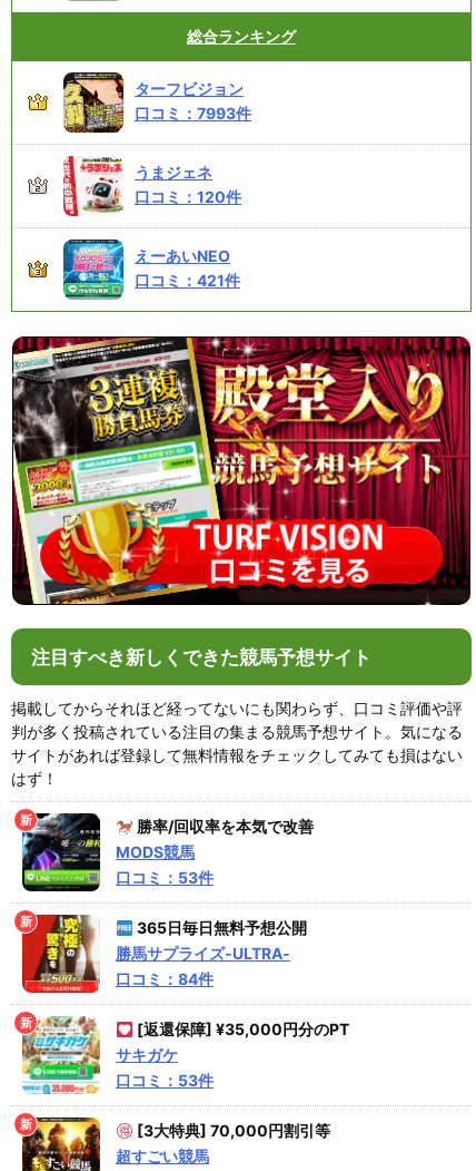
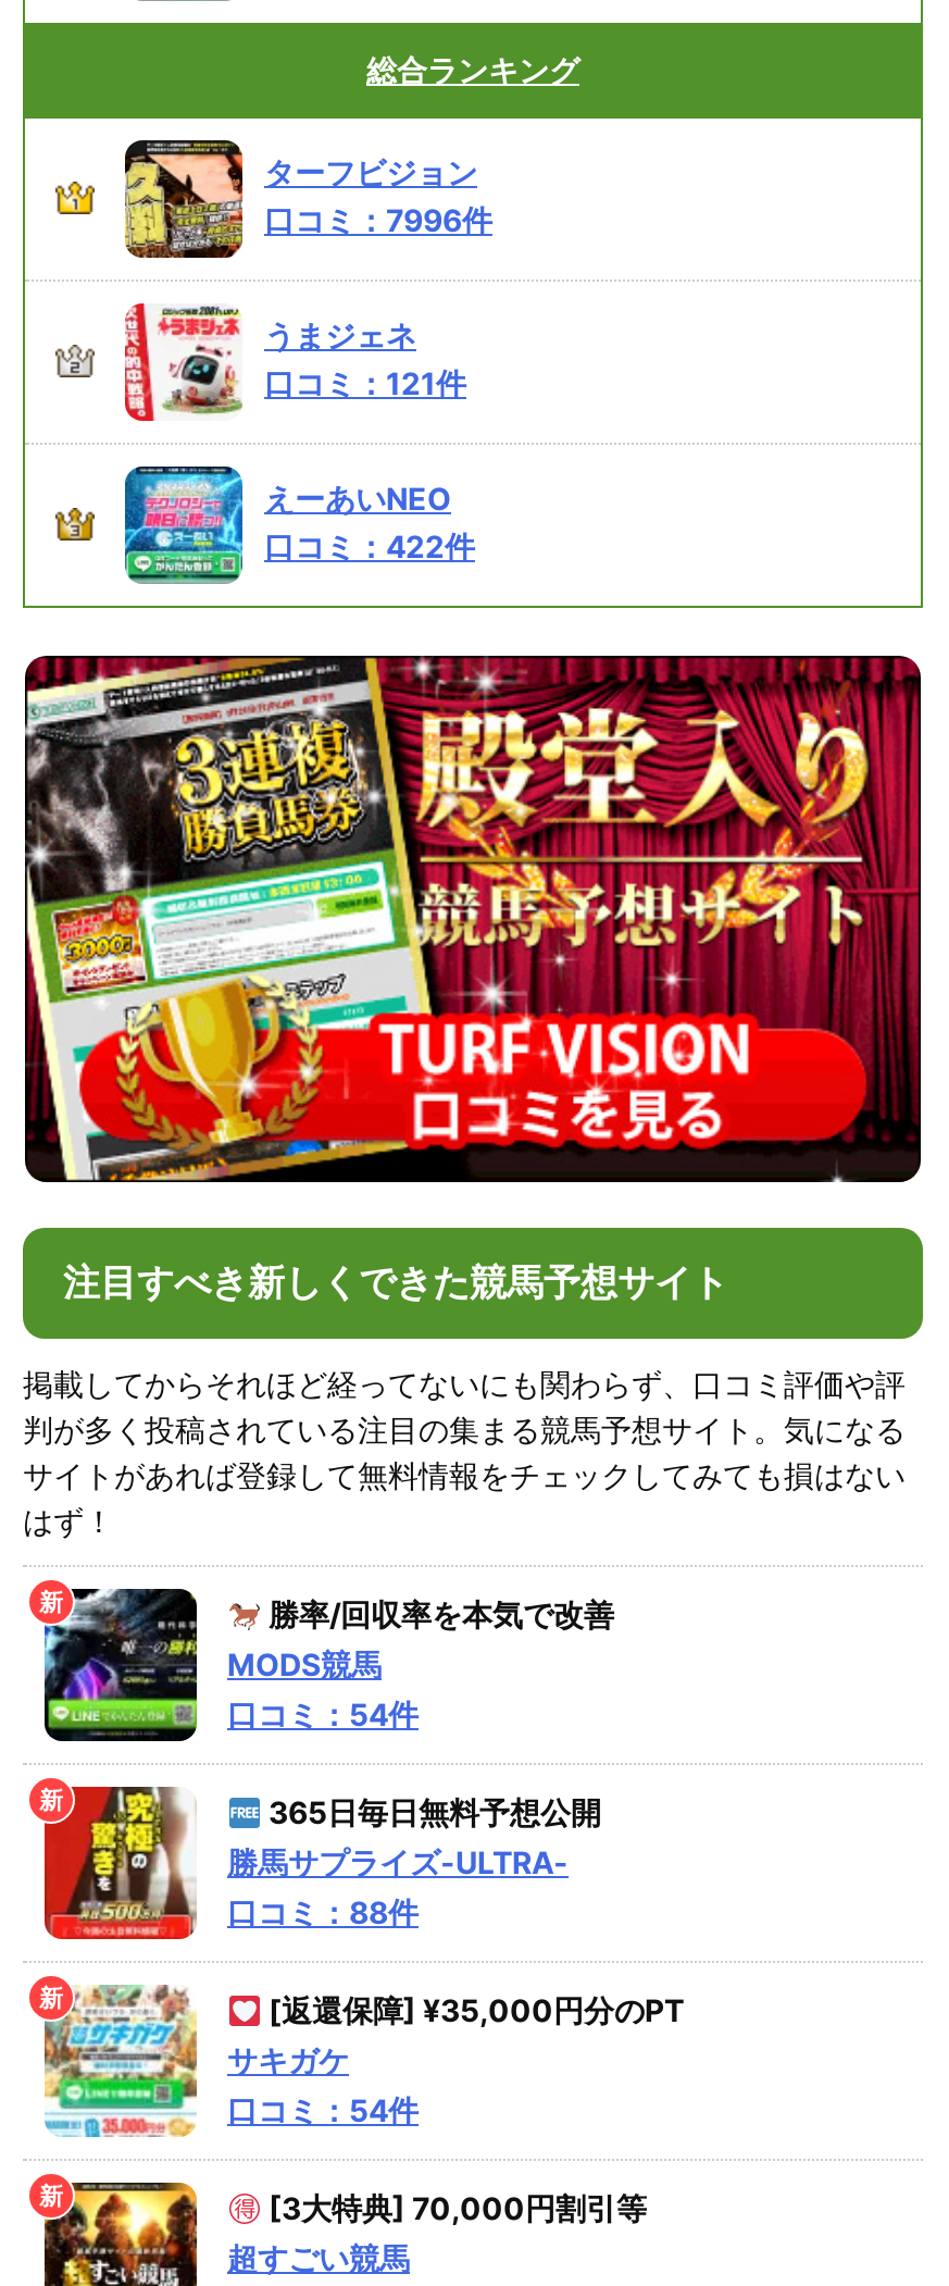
[135,103,251,122] 口コミ：7993件 -> [264,202,492,239] 口コミ：7996件
[135,187,241,206] 口コミ：120件 -> [264,365,466,402] 口コミ：121件
[135,270,240,289] 口コミ：421件 -> [264,528,475,565] 口コミ：422件
[116,868,214,887] 口コミ：53件 -> [227,1695,419,1732] 口コミ：54件
[116,970,214,989] 口コミ：84件 -> [227,1893,419,1930] 口コミ：88件
[116,1071,214,1090] 口コミ：53件 -> [227,2091,419,2128] 口コミ：54件

